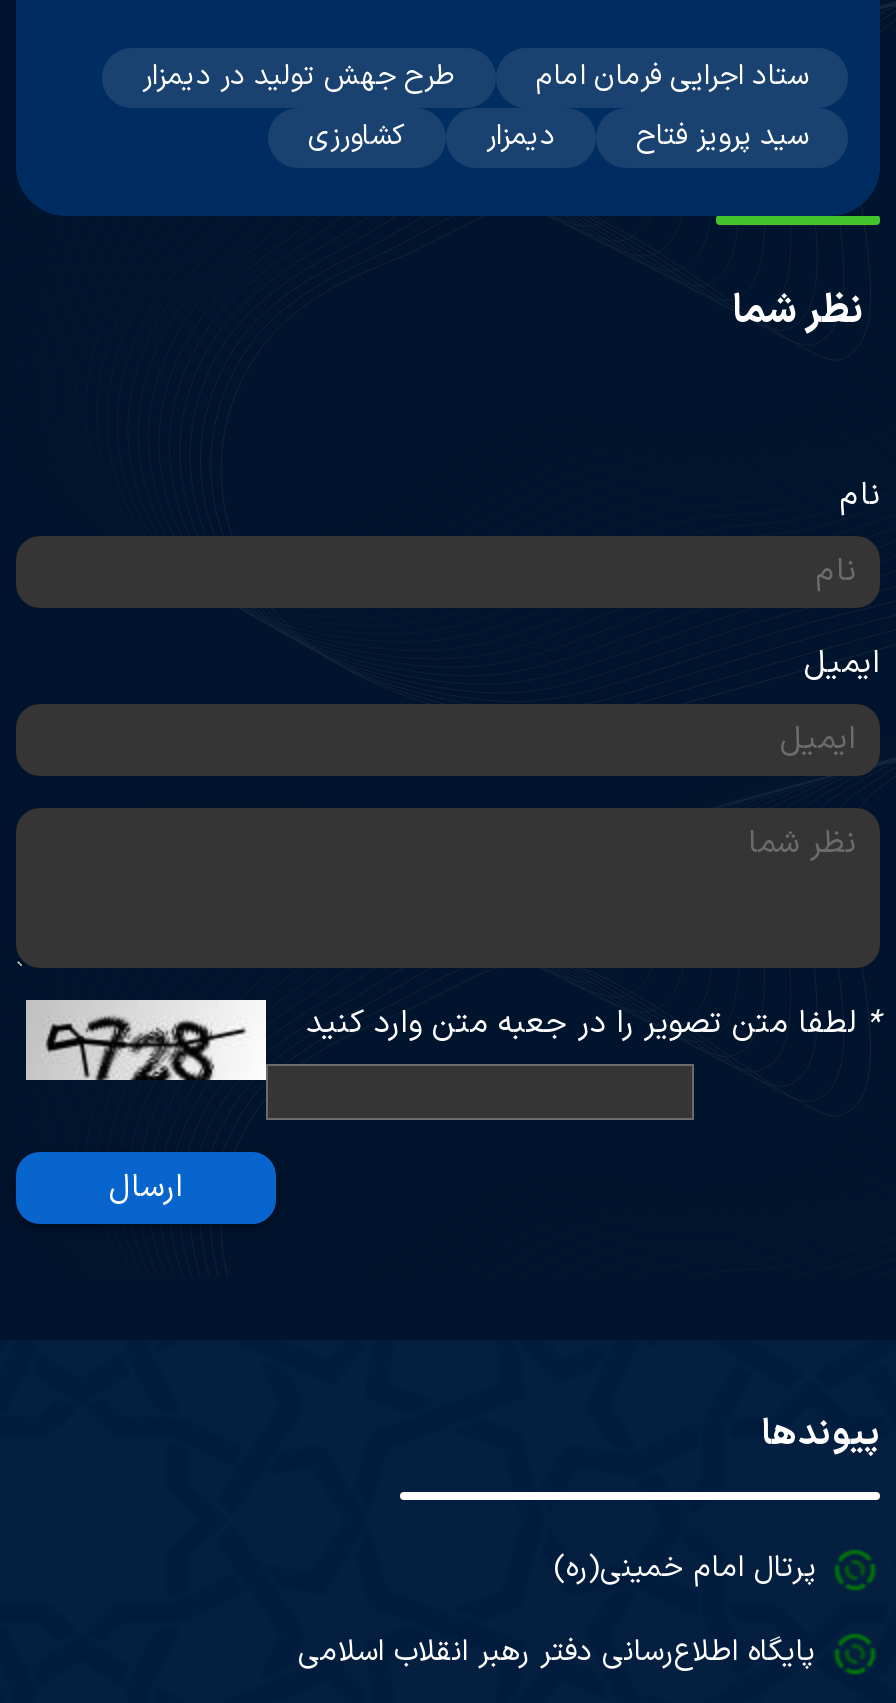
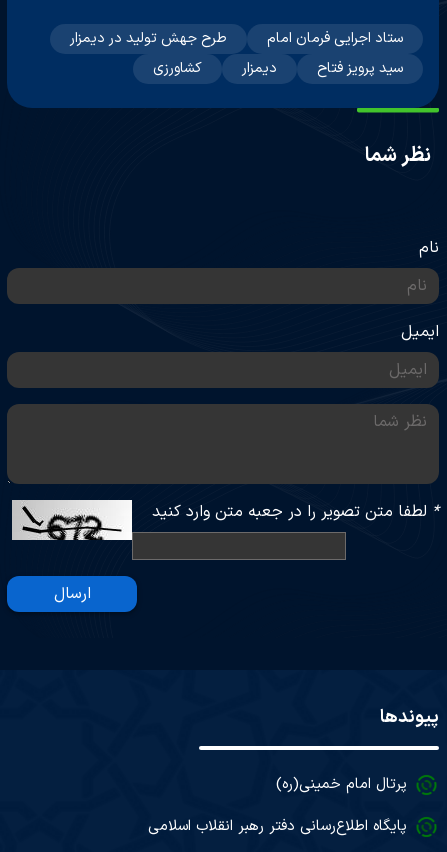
[44,1014,246,1082] [image] -> [22,506,122,541] [image]

